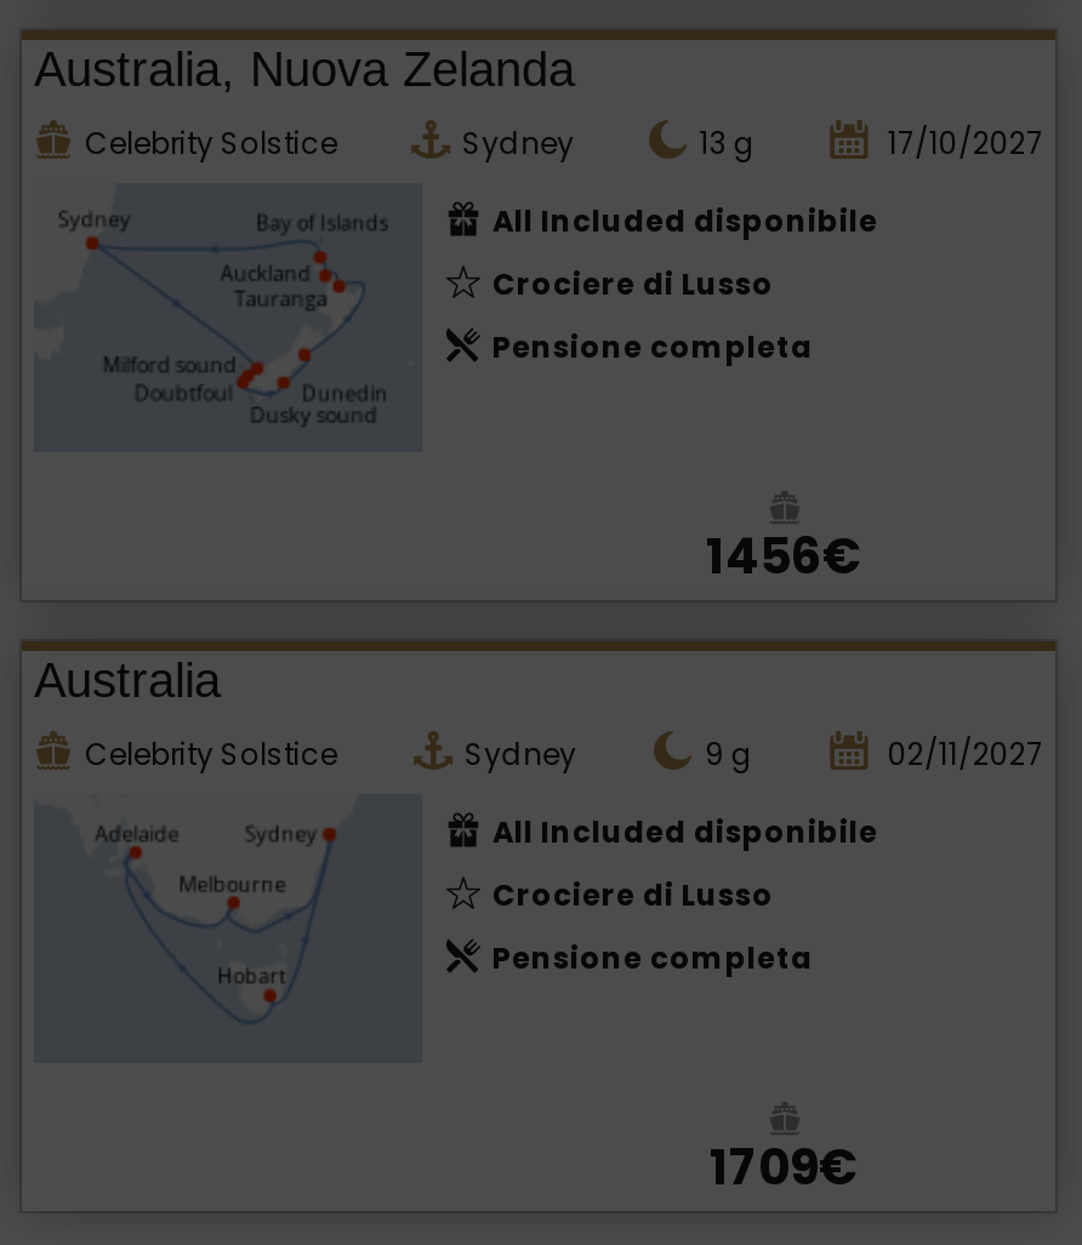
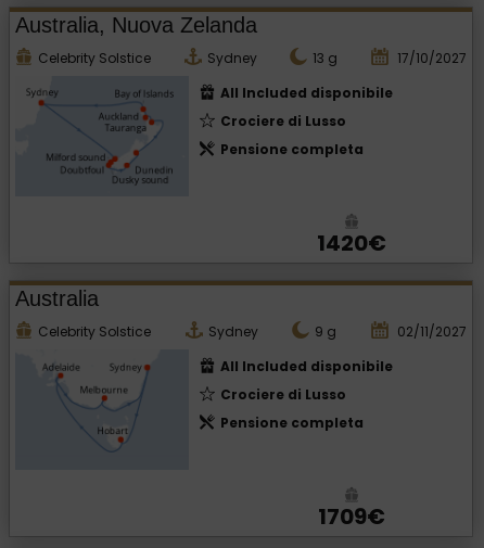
[706,523,864,591] 1456€ -> [316,228,386,258] 1420€

